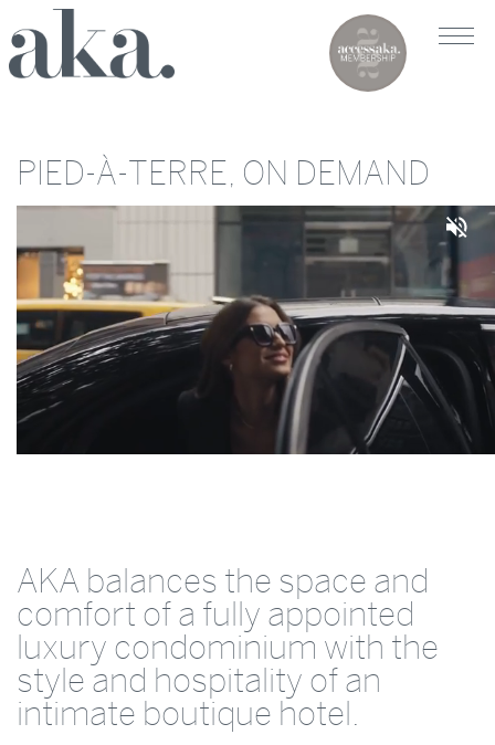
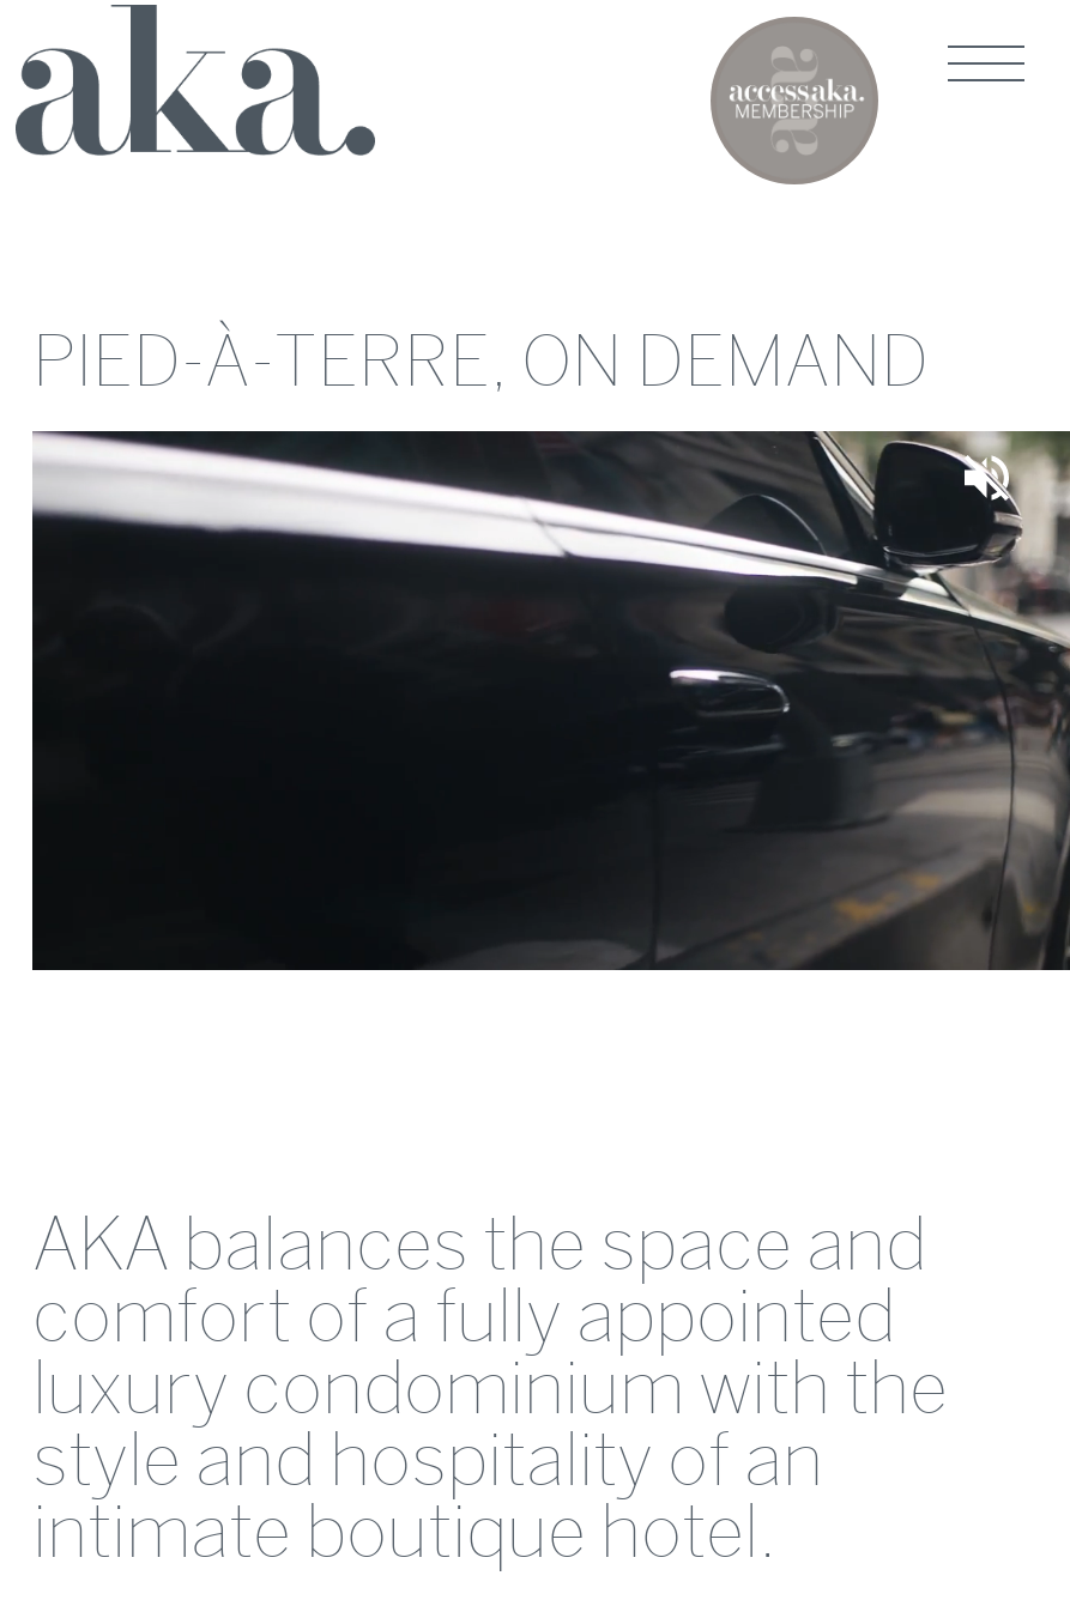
[15,204,492,454] [image] -> [30,429,1063,970] [image]

